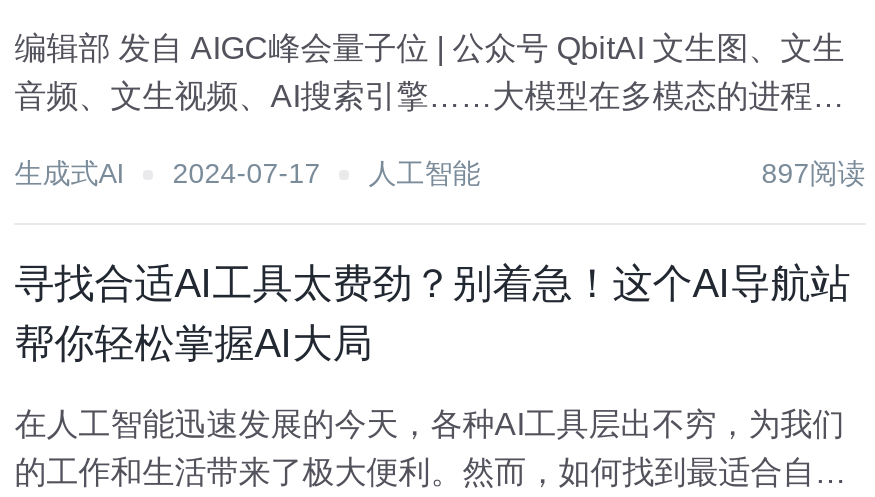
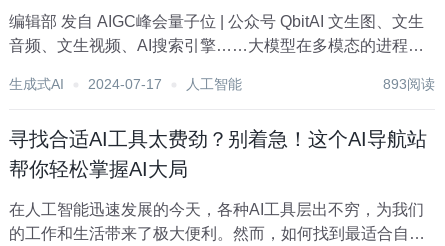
[762,157,866,189] 897阅读 -> [383,76,435,92] 893阅读

